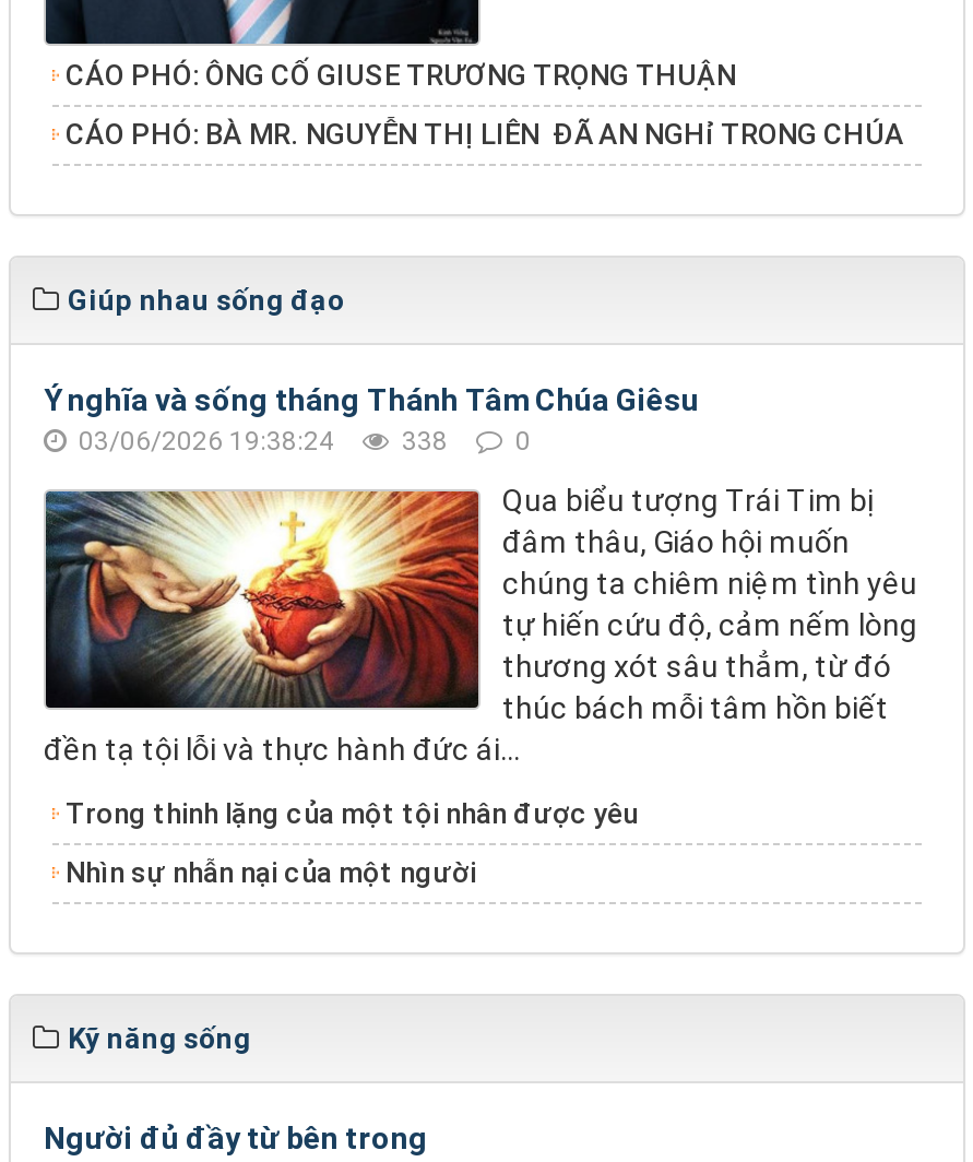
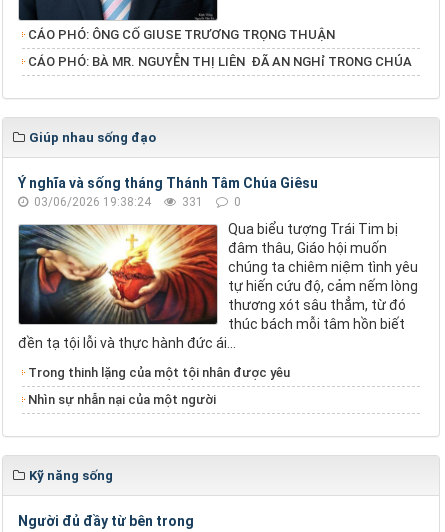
[72,426,531,457] 03/06/2026 19:38:24 338 0 -> [31,195,241,209] 03/06/2026 19:38:24 331 0

